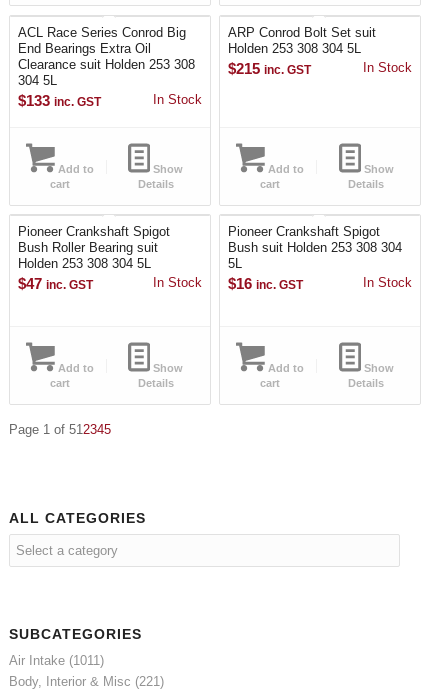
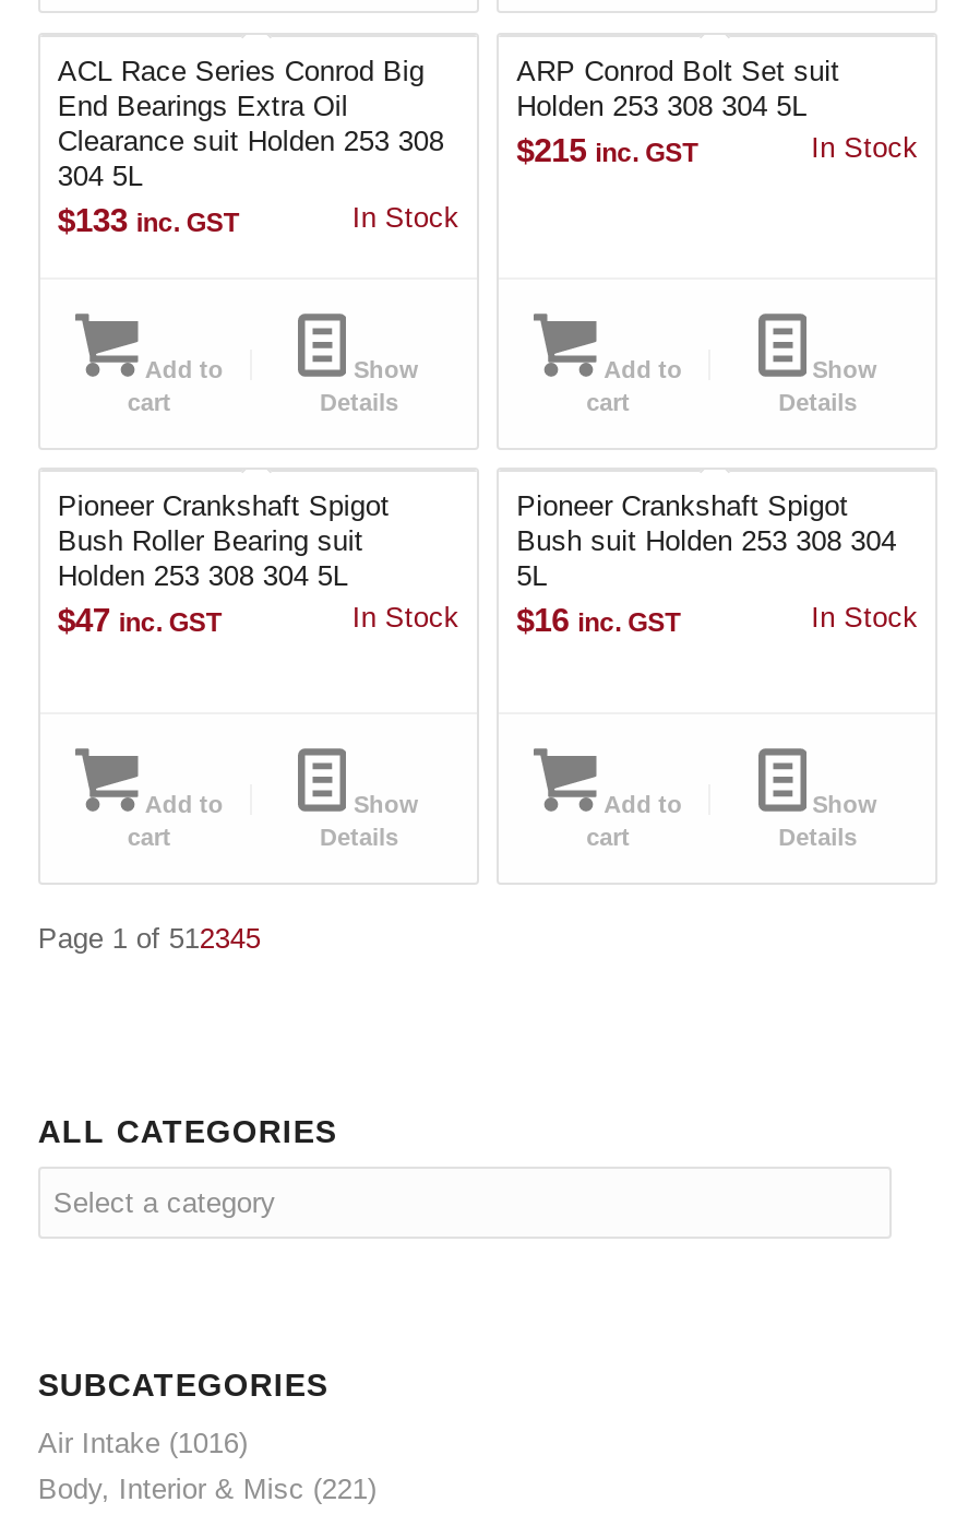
[9,653,104,668] Air Intake (1011) -> [38,1427,248,1460] Air Intake (1016)

